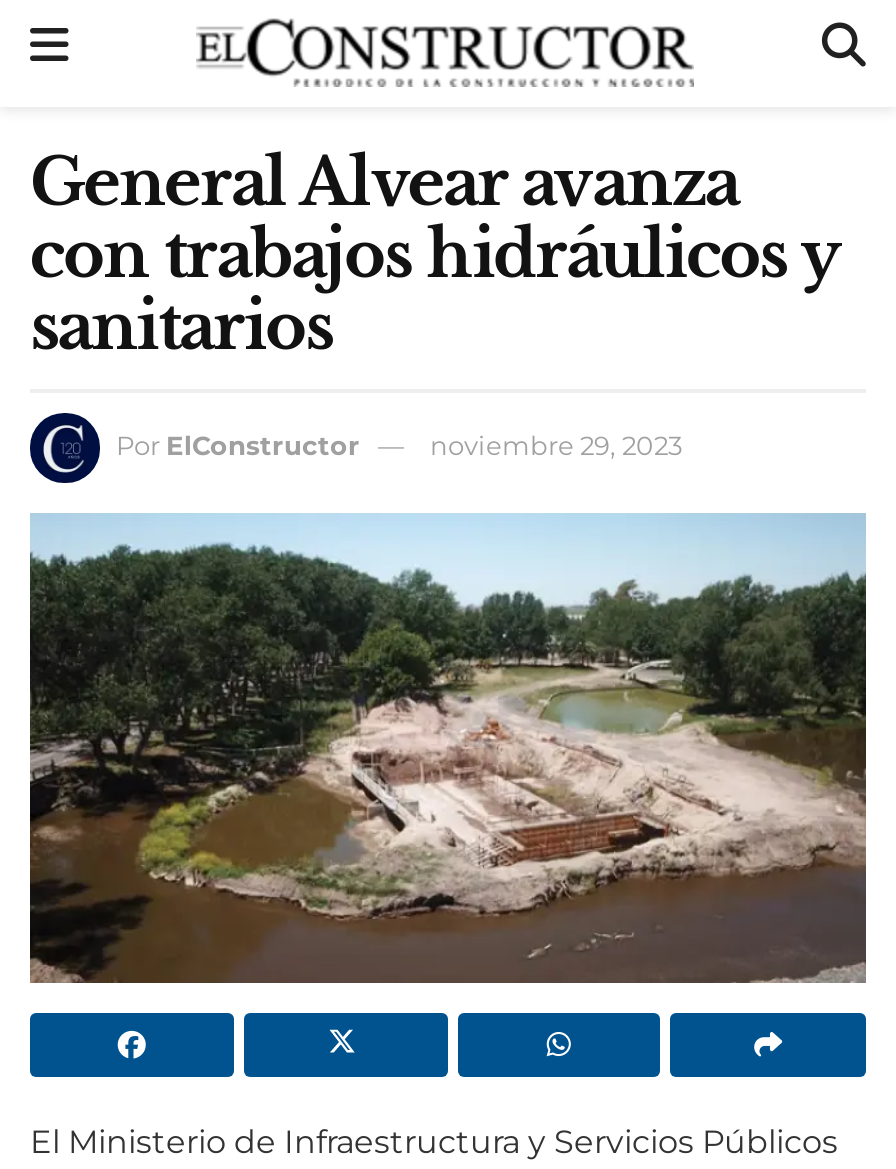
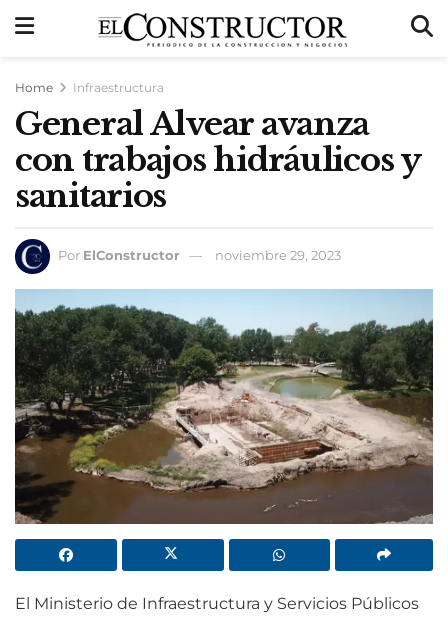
none -> [15,80,164,95] Home | Infraestructura

